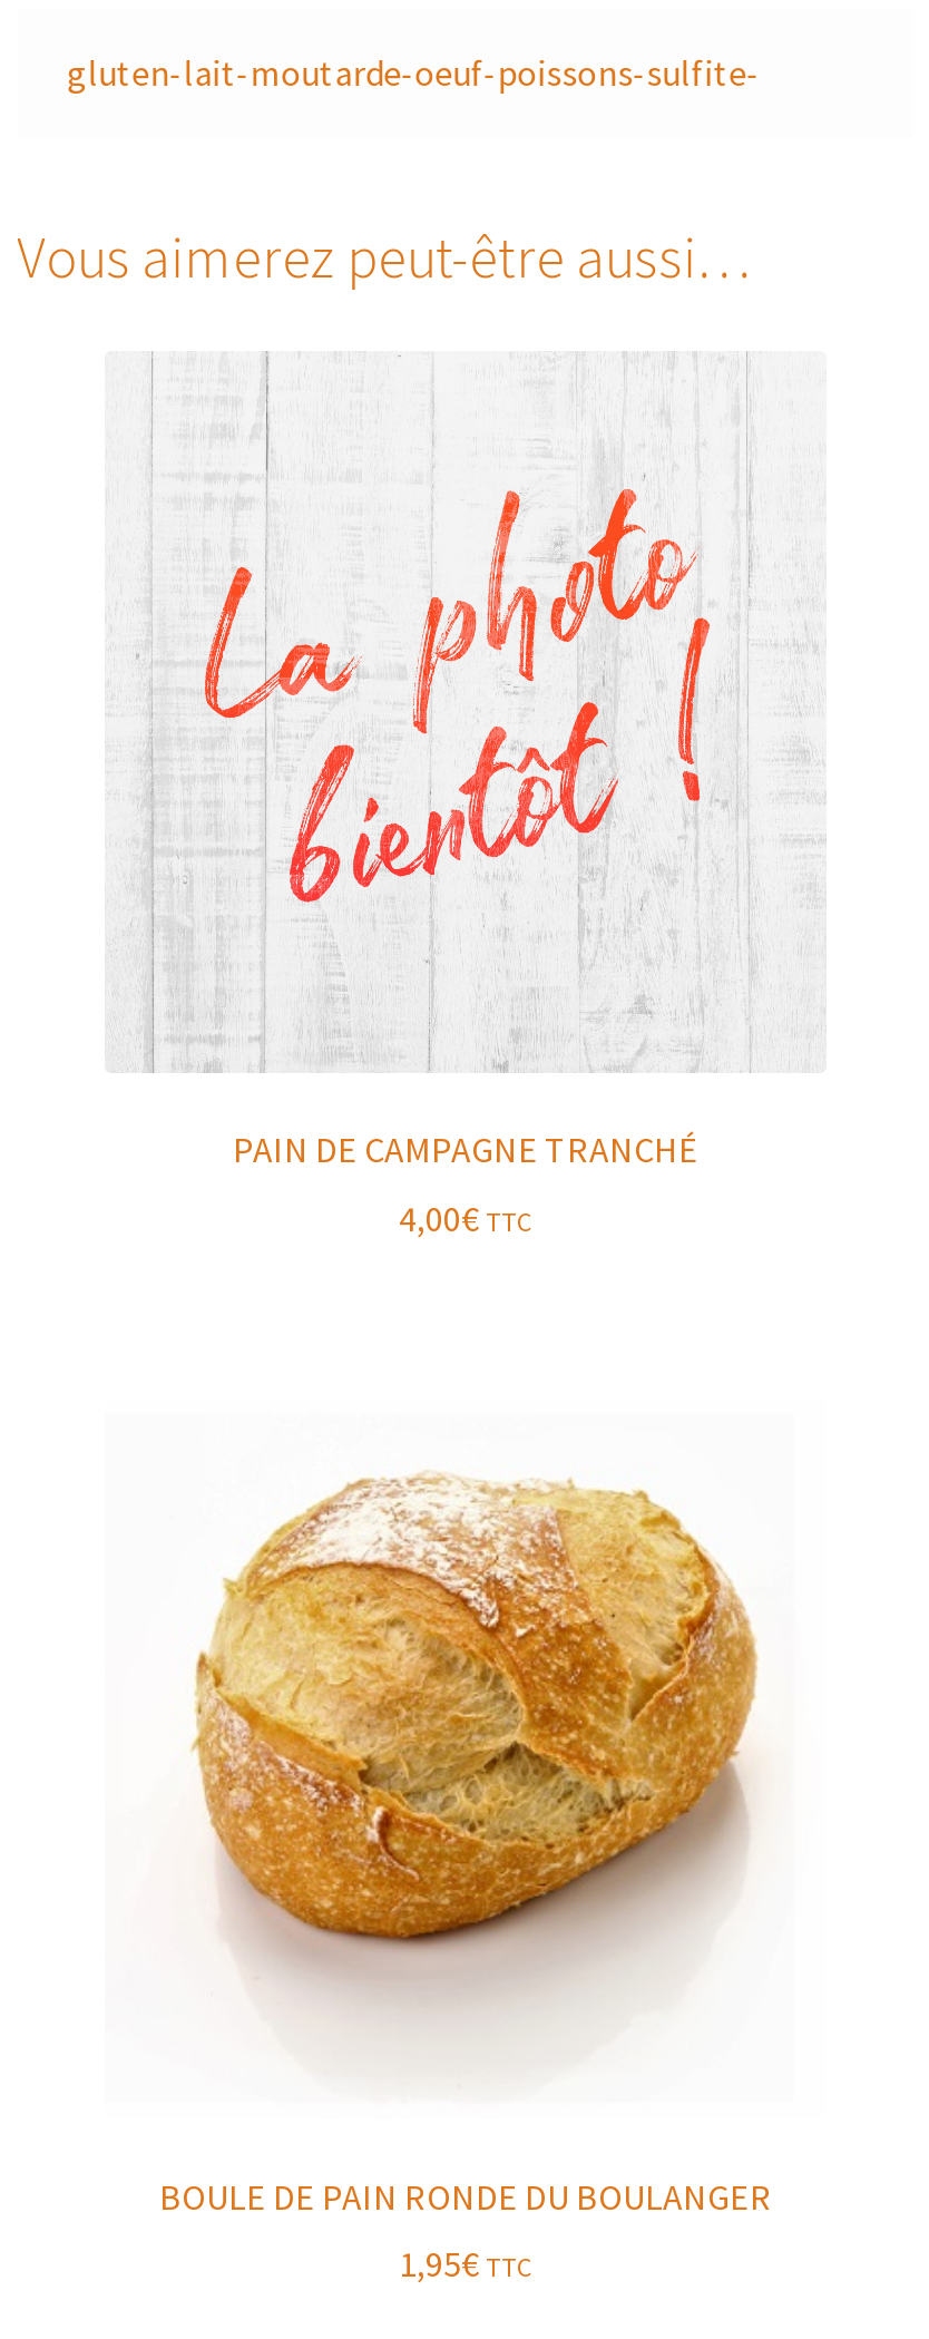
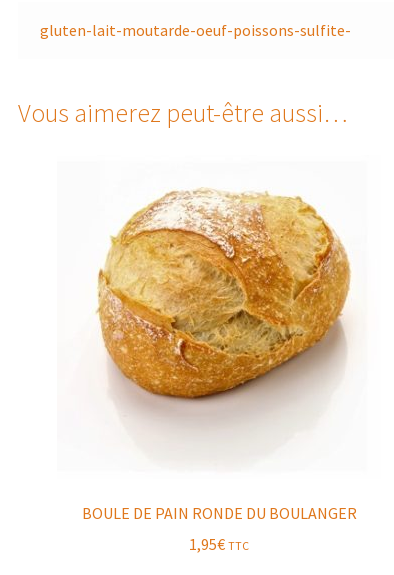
[134,353,755,1240] [image] | PAIN DE CAMPAGNE TRANCHÉ | 4,00€ TTC -> none

